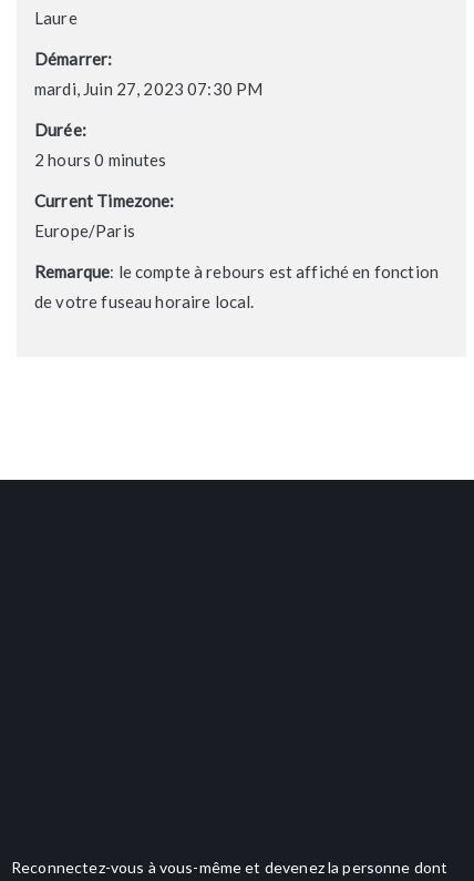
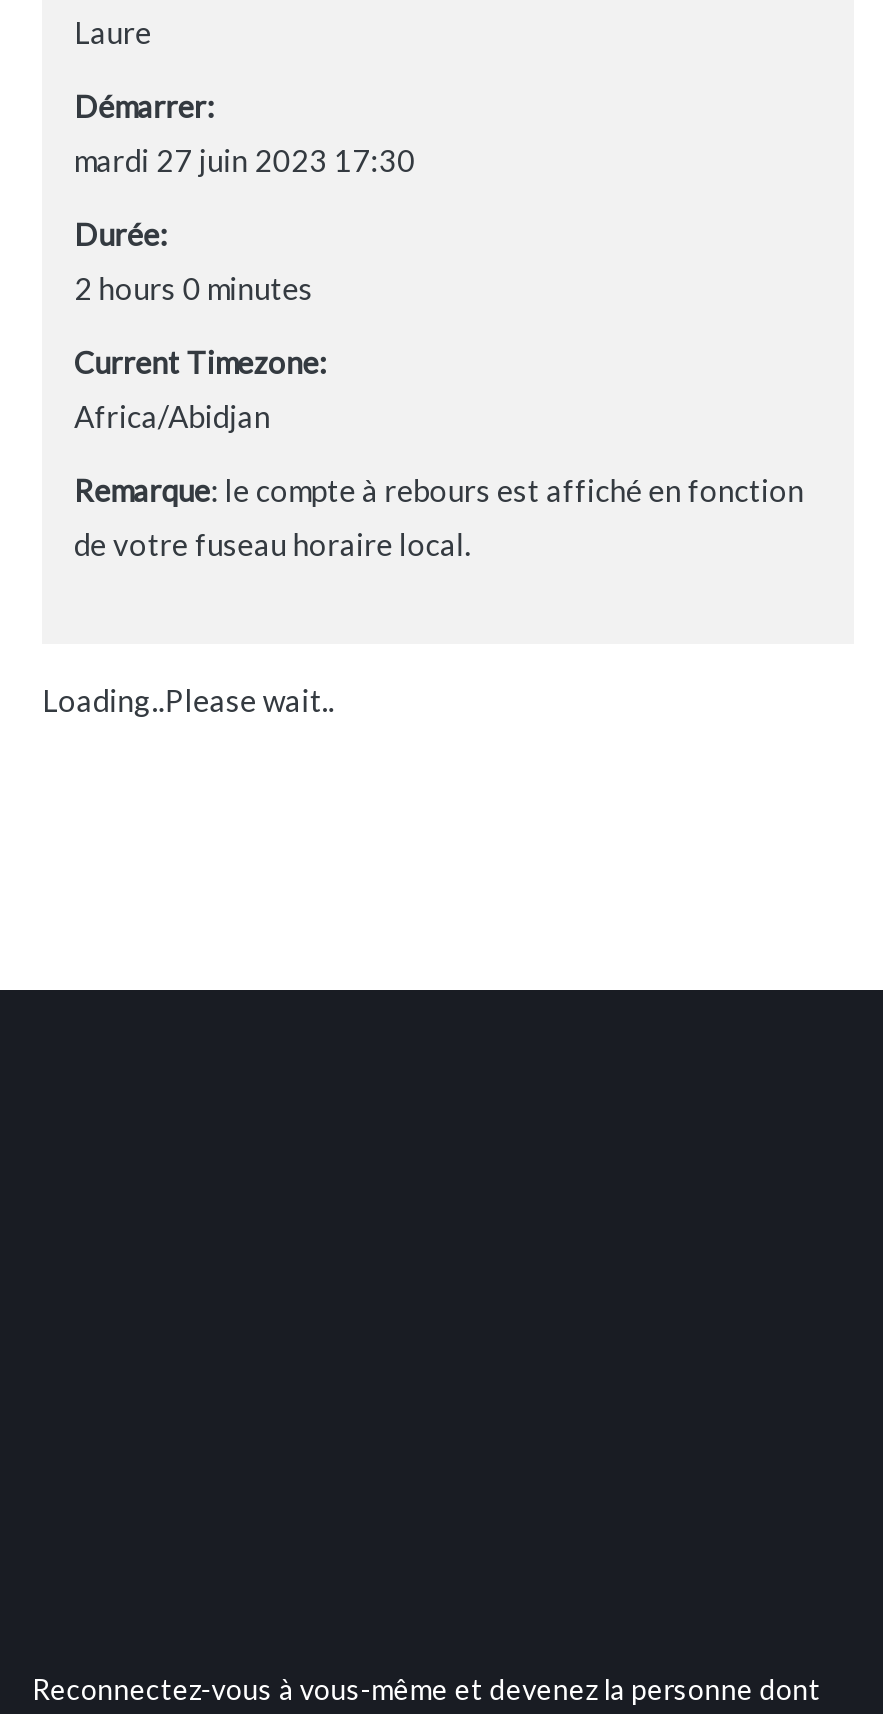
[34,79,263,99] mardi, Juin 27, 2023 07:30 PM -> [74,142,415,178] mardi 27 juin 2023 17:30
[34,221,135,241] Europe/Paris -> [74,398,270,434] Africa/Abidjan
none -> [42,682,335,718] Loading..Please wait..

